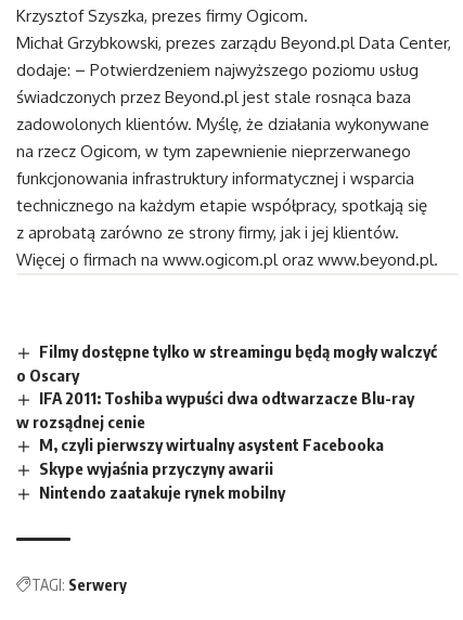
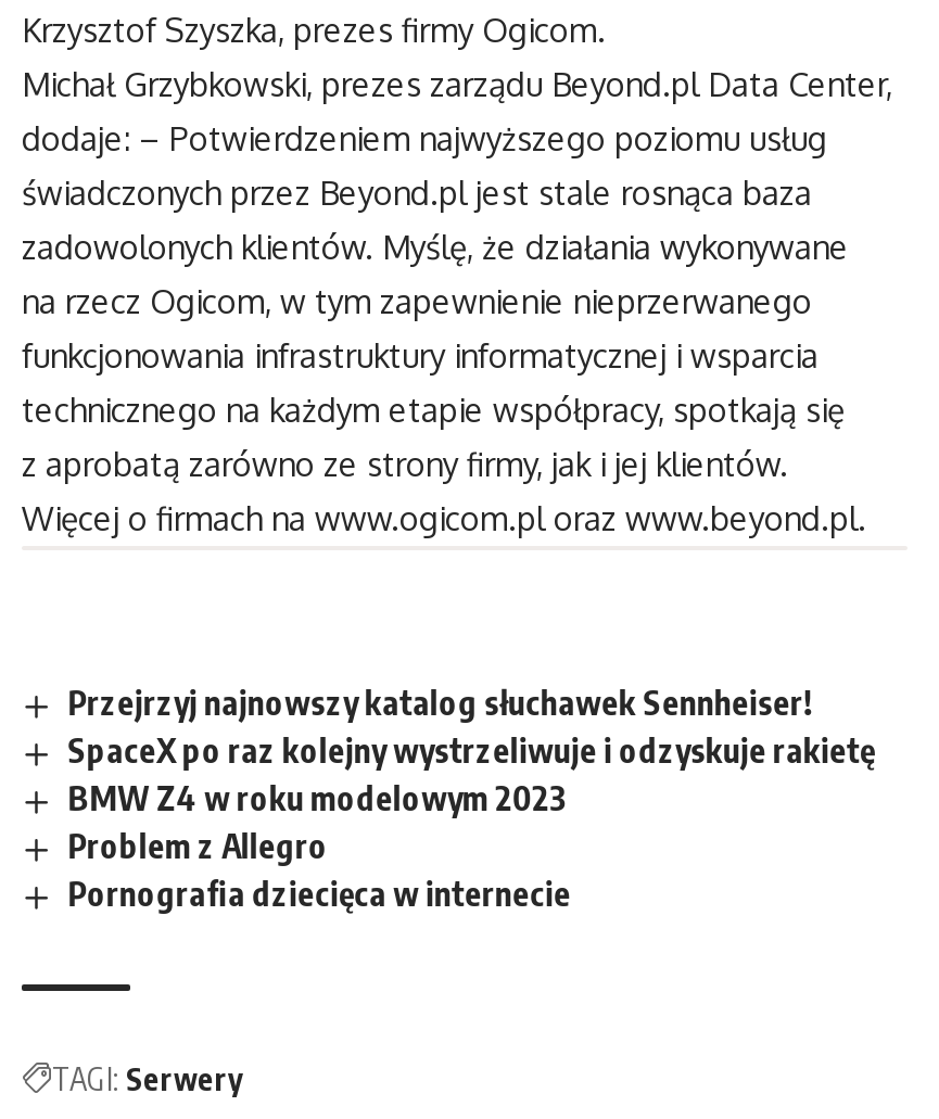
[16,342,437,501] Filmy dostępne tylko w streamingu będą mogły walczyć | o Oscary | IFA 2011: Toshiba wypuści dwa odtwarzacze Blu-ray | w rozsądnej cenie | M, czyli pierwszy wirtualny asystent Facebooka | Skype wyjaśnia przyczyny awarii | Nintendo zaatakuje rynek mobilny -> [68,683,875,912] Przejrzyj najnowszy katalog słuchawek Sennheiser! | SpaceX po raz kolejny wystrzeliwuje i odzyskuje rakietę | BMW Z4 w roku modelowym 2023 | Problem z Allegro | Pornografia dziecięca w internecie

